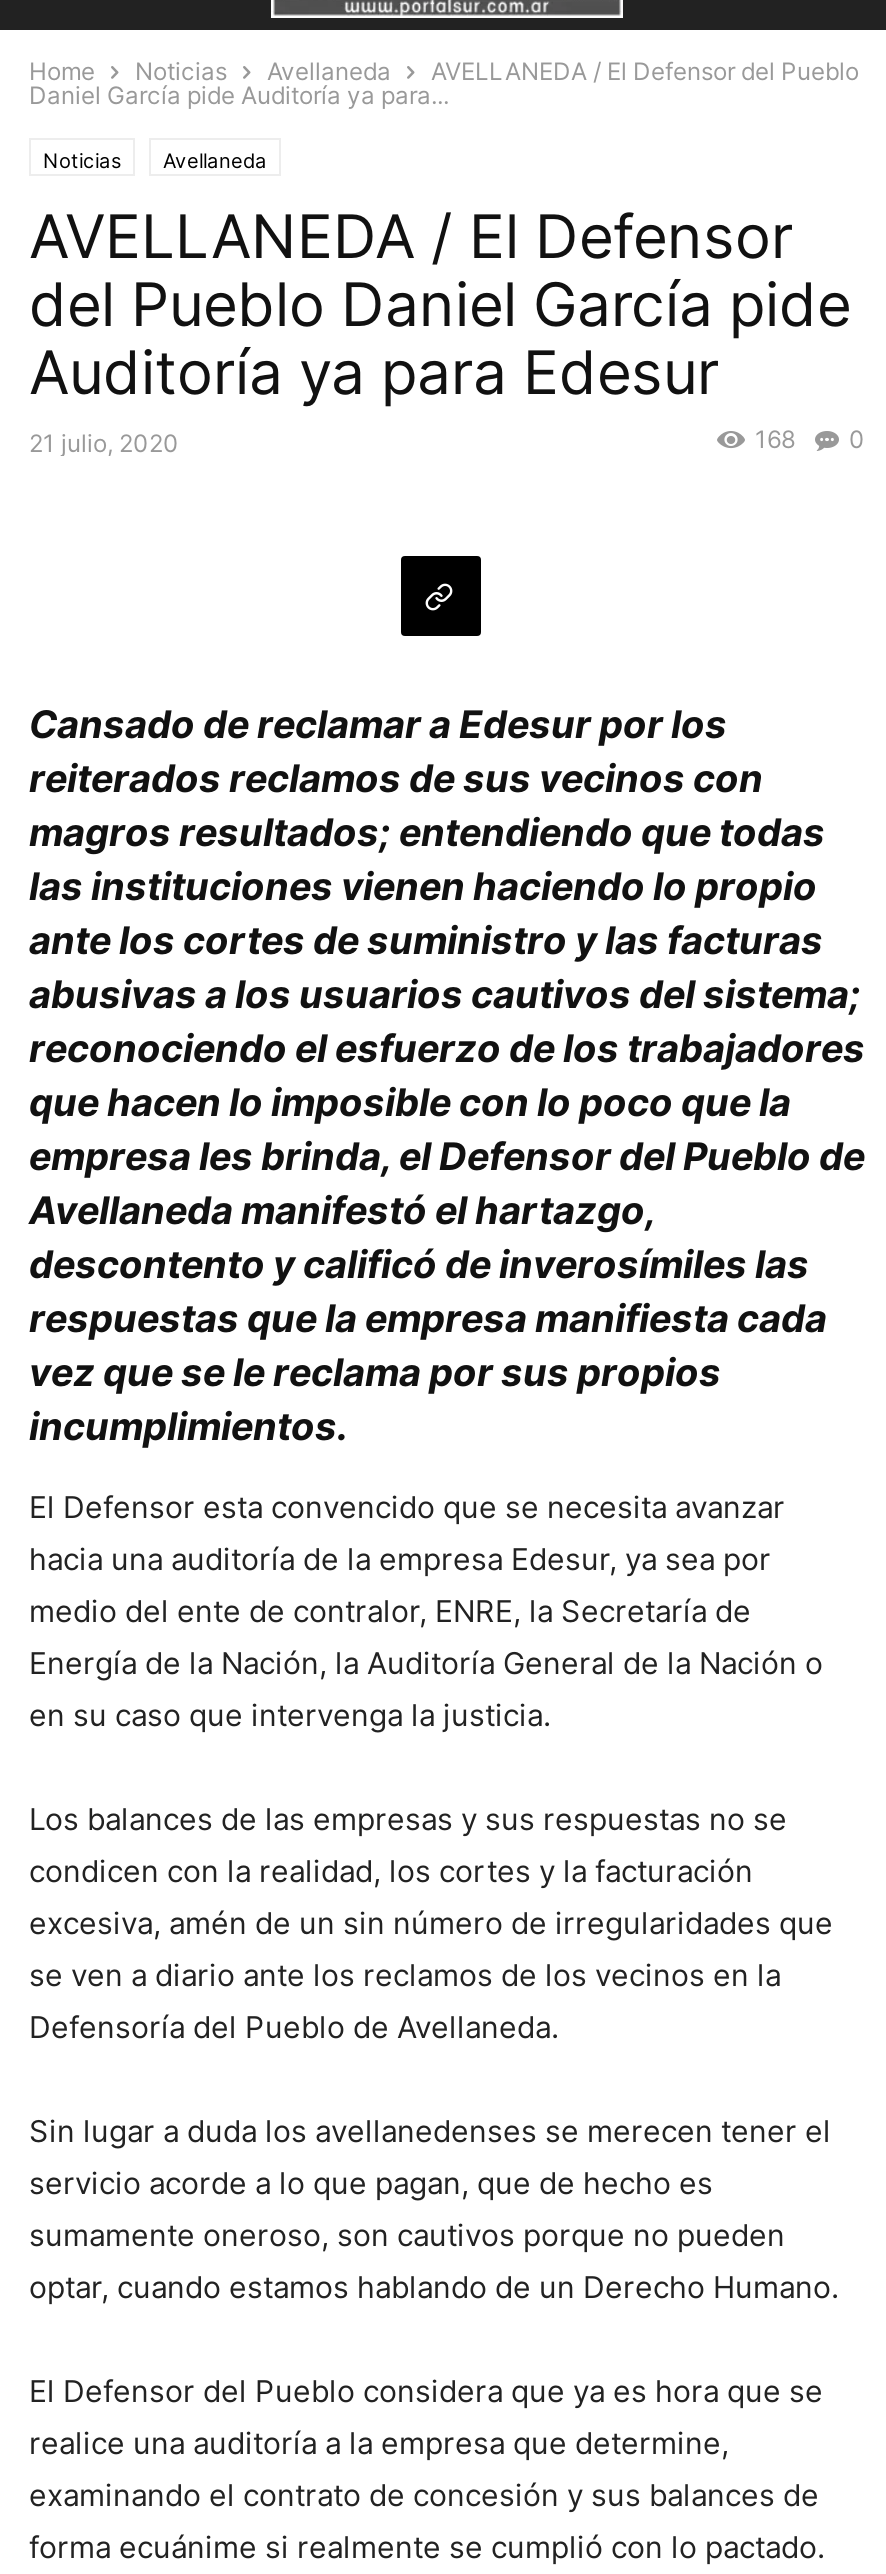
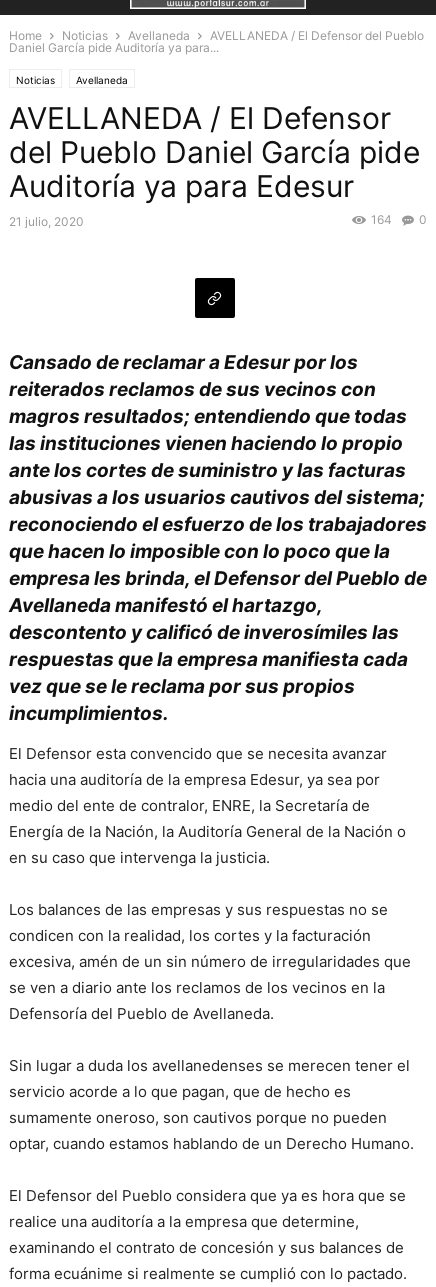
[755,424,865,454] 168 0 -> [371,212,427,227] 164 0

